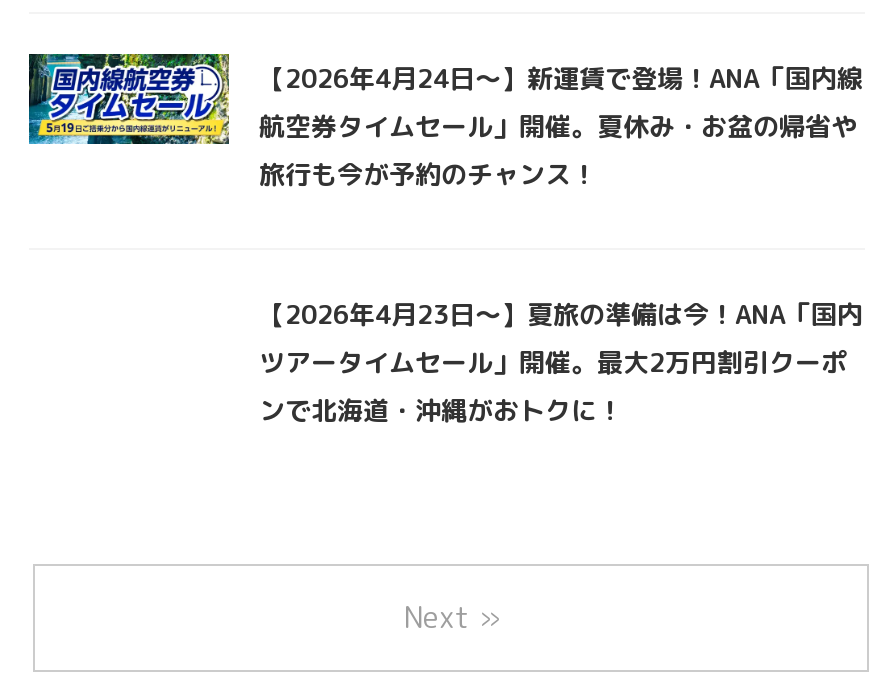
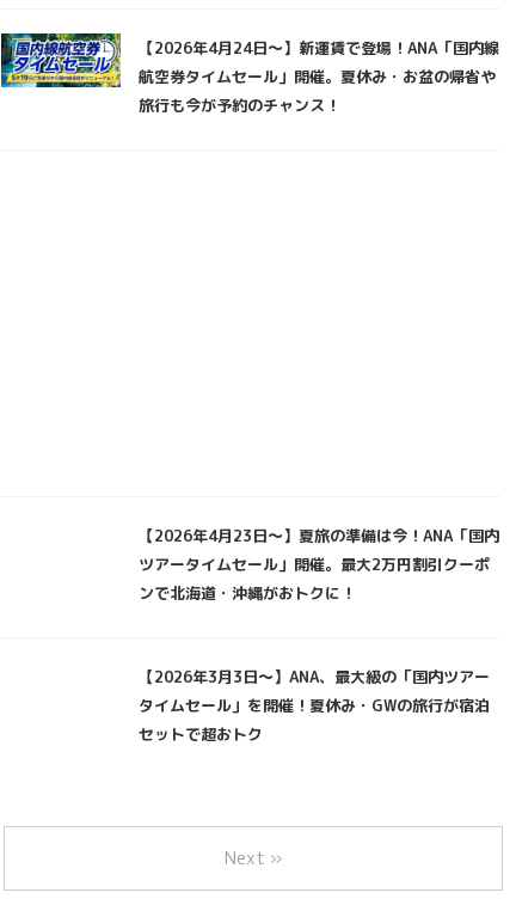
none -> [139,666,490,745] 【2026年3月3日〜】ANA、最大級の「国内ツアー | タイムセール」を開催！夏休み・GWの旅行が宿泊 | セットで超おトク

